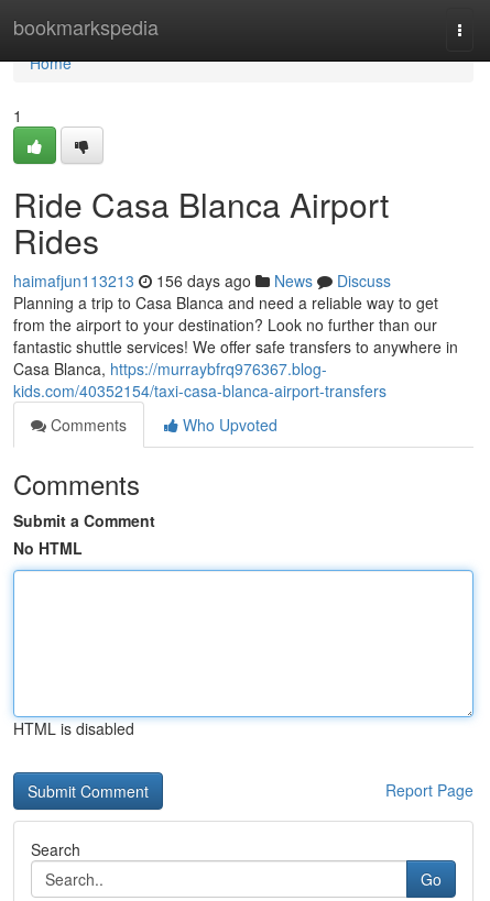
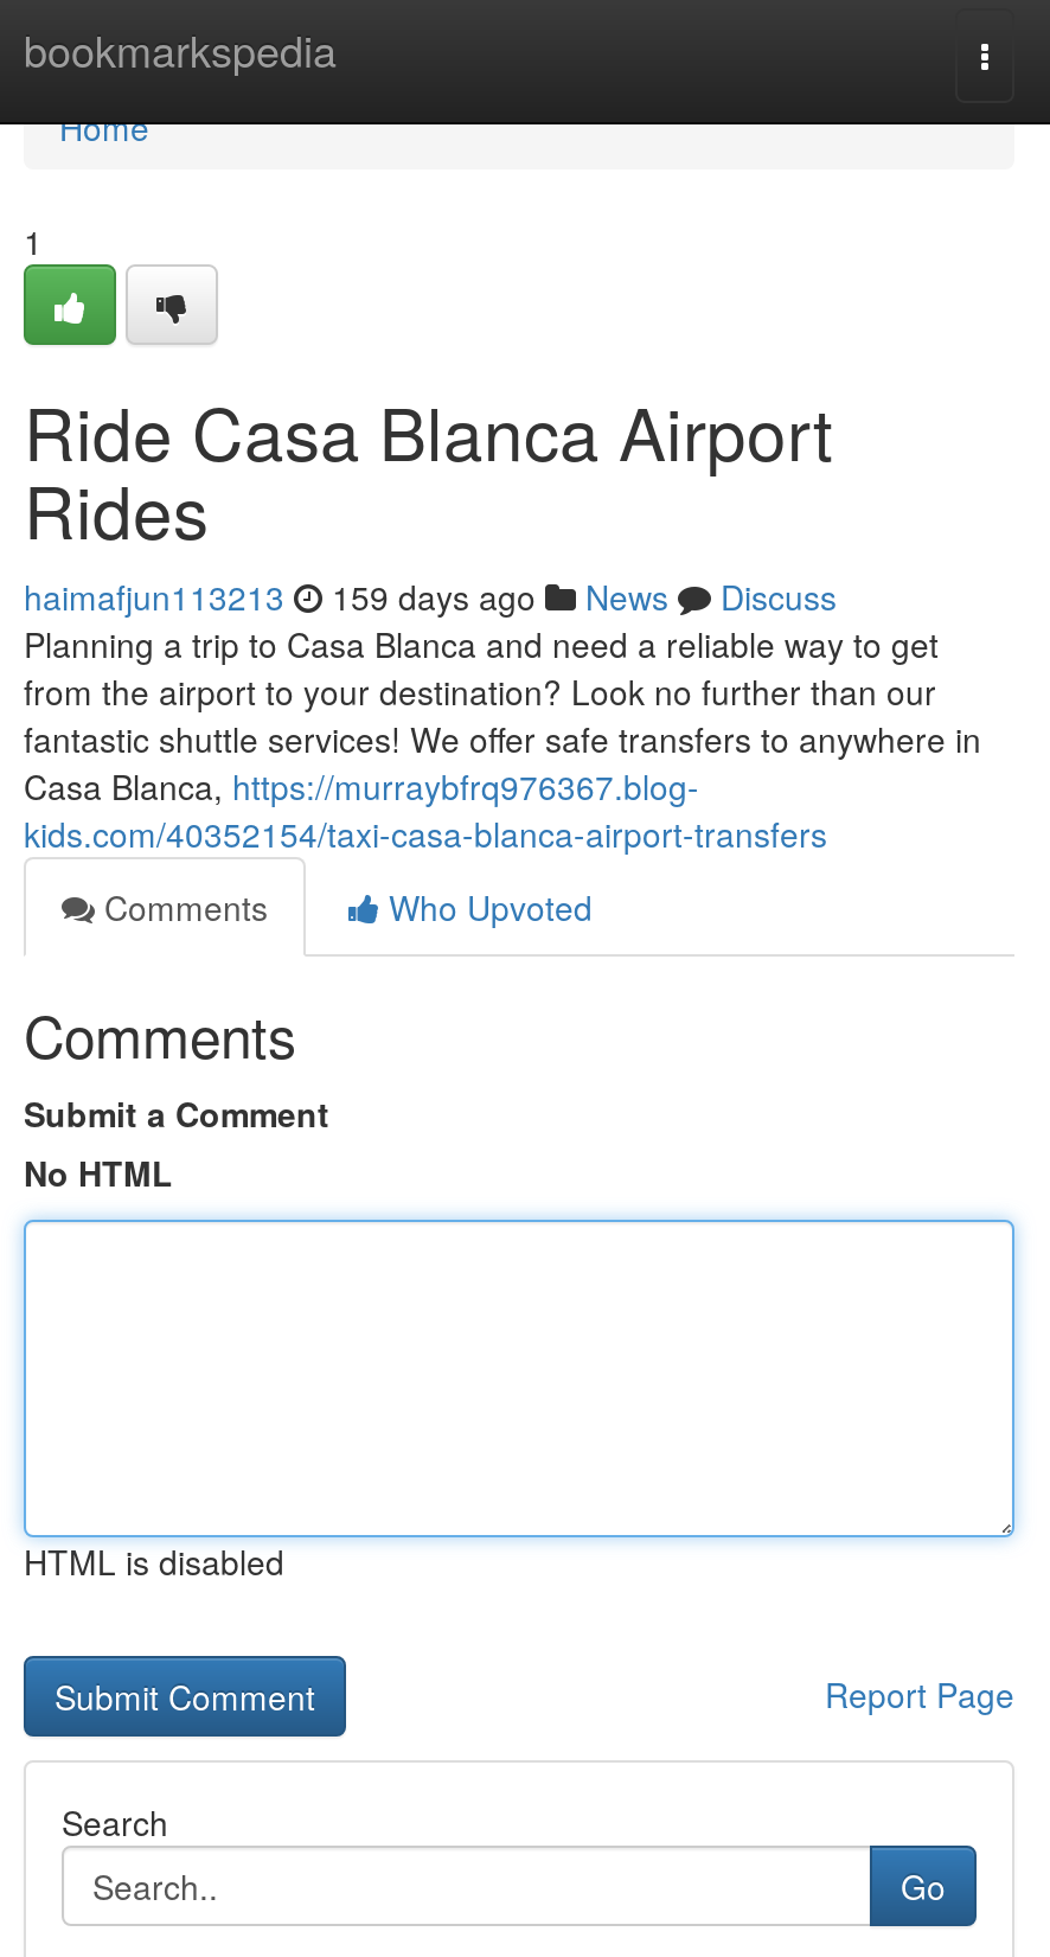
[13,270,391,292] haimafjun113213 156 days ago News Discuss -> [24,573,837,620] haimafjun113213 159 days ago News Discuss

